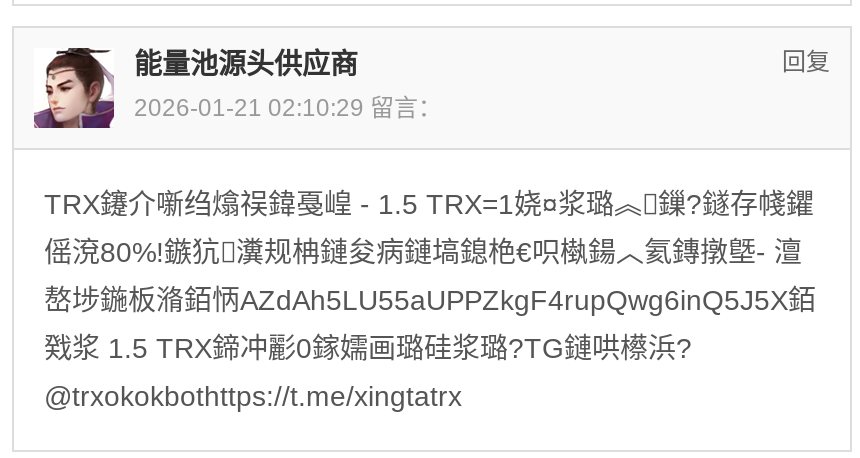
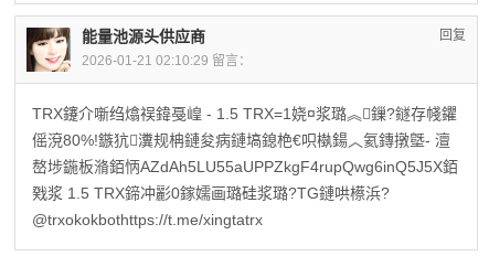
[32,48,116,130] [image] -> [25,26,72,73] [image]

